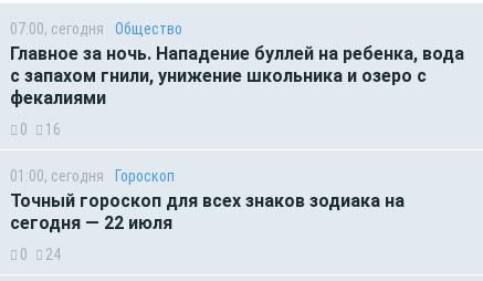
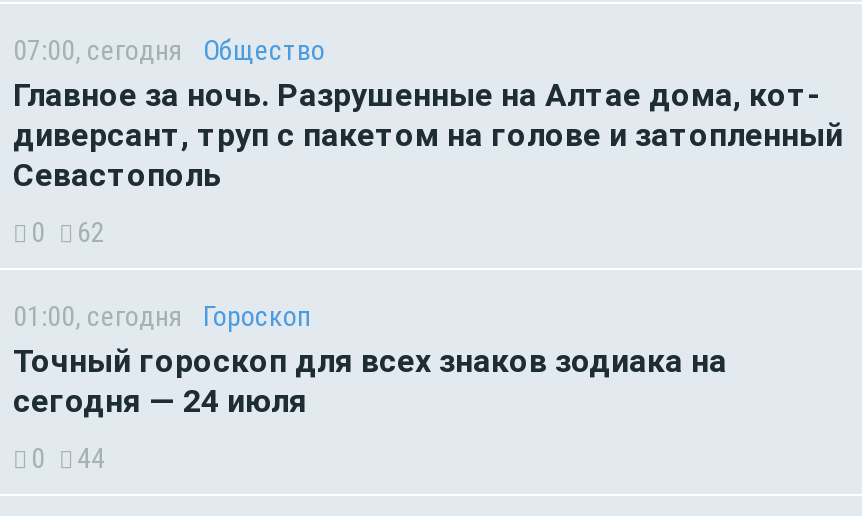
[10,43,464,109] Главное за ночь. Нападение буллей на ребенка, вода | с запахом гнили, унижение школьника и озеро с | фекалиями -> [13,77,843,195] Главное за ночь. Разрушенные на Алтае дома, кот- | диверсант, труп с пакетом на голове и затопленный | Севастополь
[20,121,61,139] 0 16 -> [31,217,105,249] 0 62
[10,213,172,234] сегодня — 22 июля -> [13,383,307,421] сегодня — 24 июля
[20,246,61,264] 0 24 -> [31,443,105,475] 0 44

